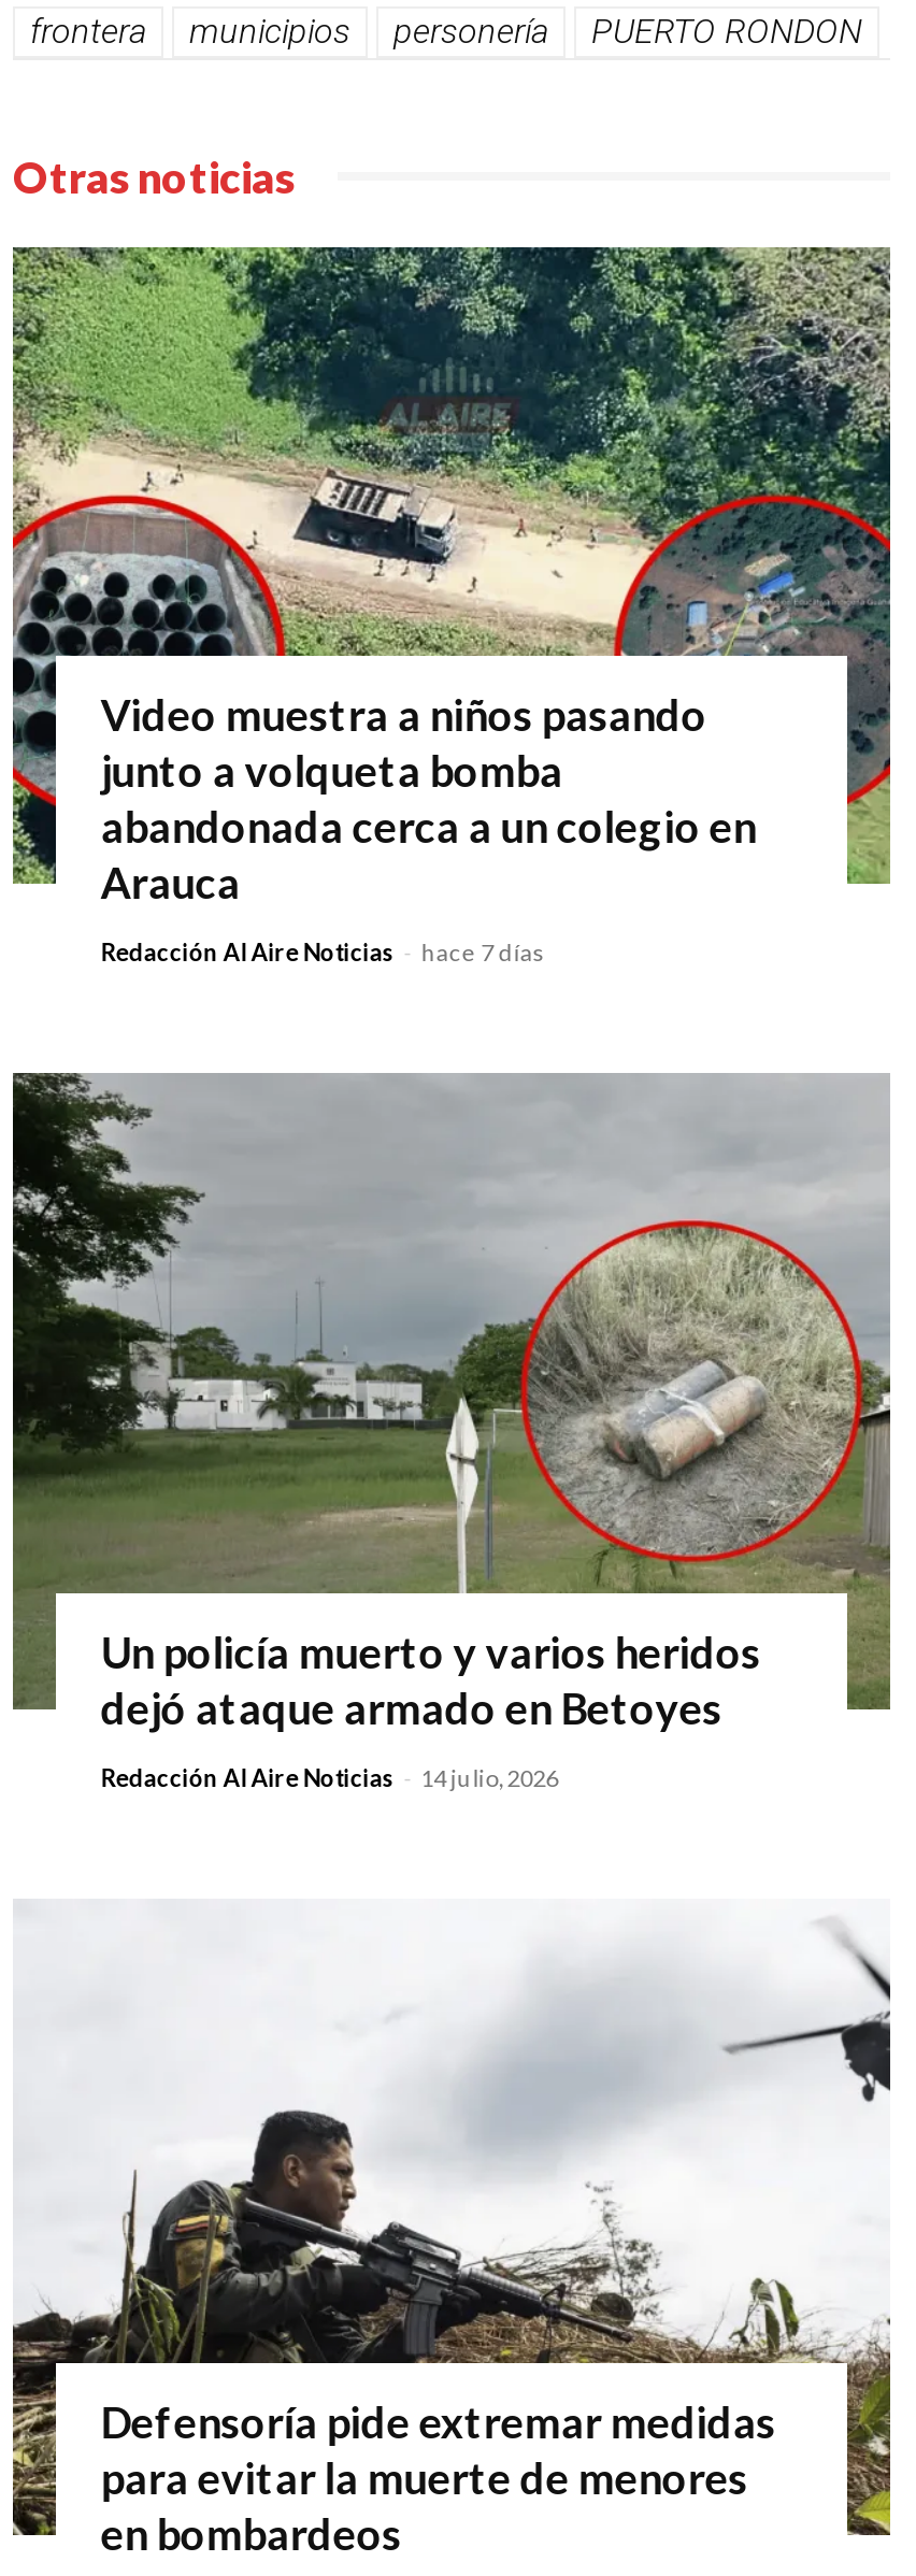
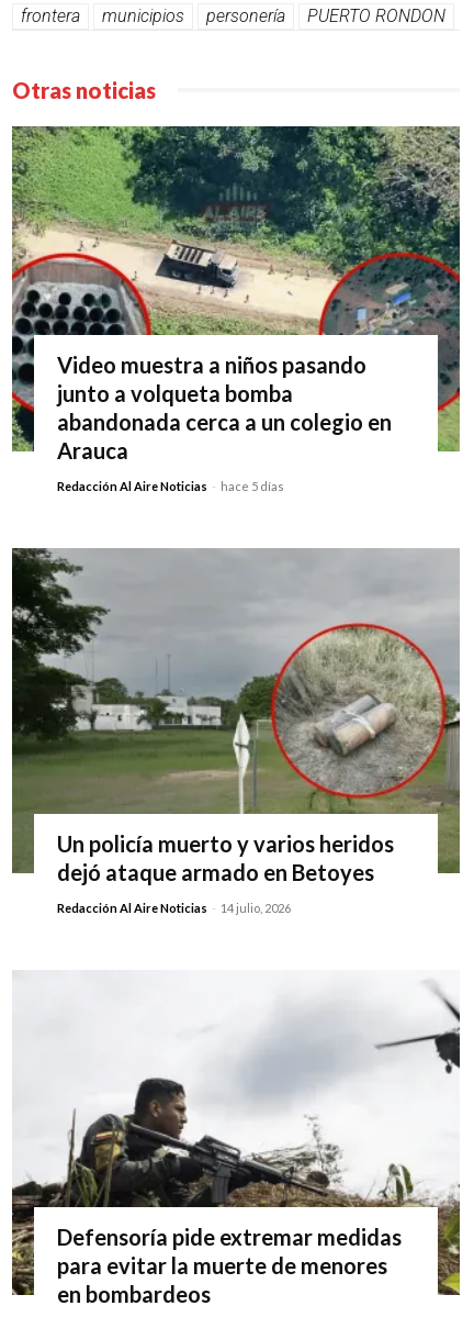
[101,937,546,965] Redacción Al Aire Noticias - hace 7 días -> [57,479,284,493] Redacción Al Aire Noticias - hace 5 días

